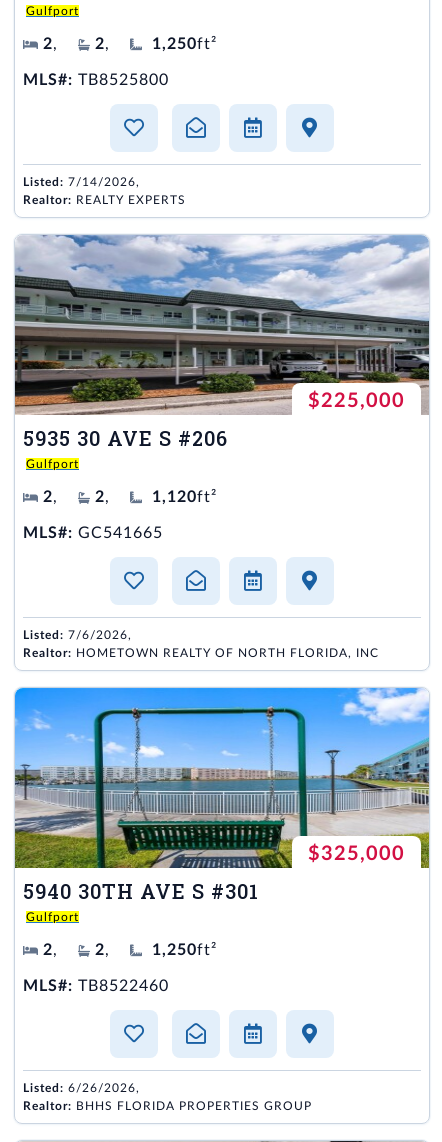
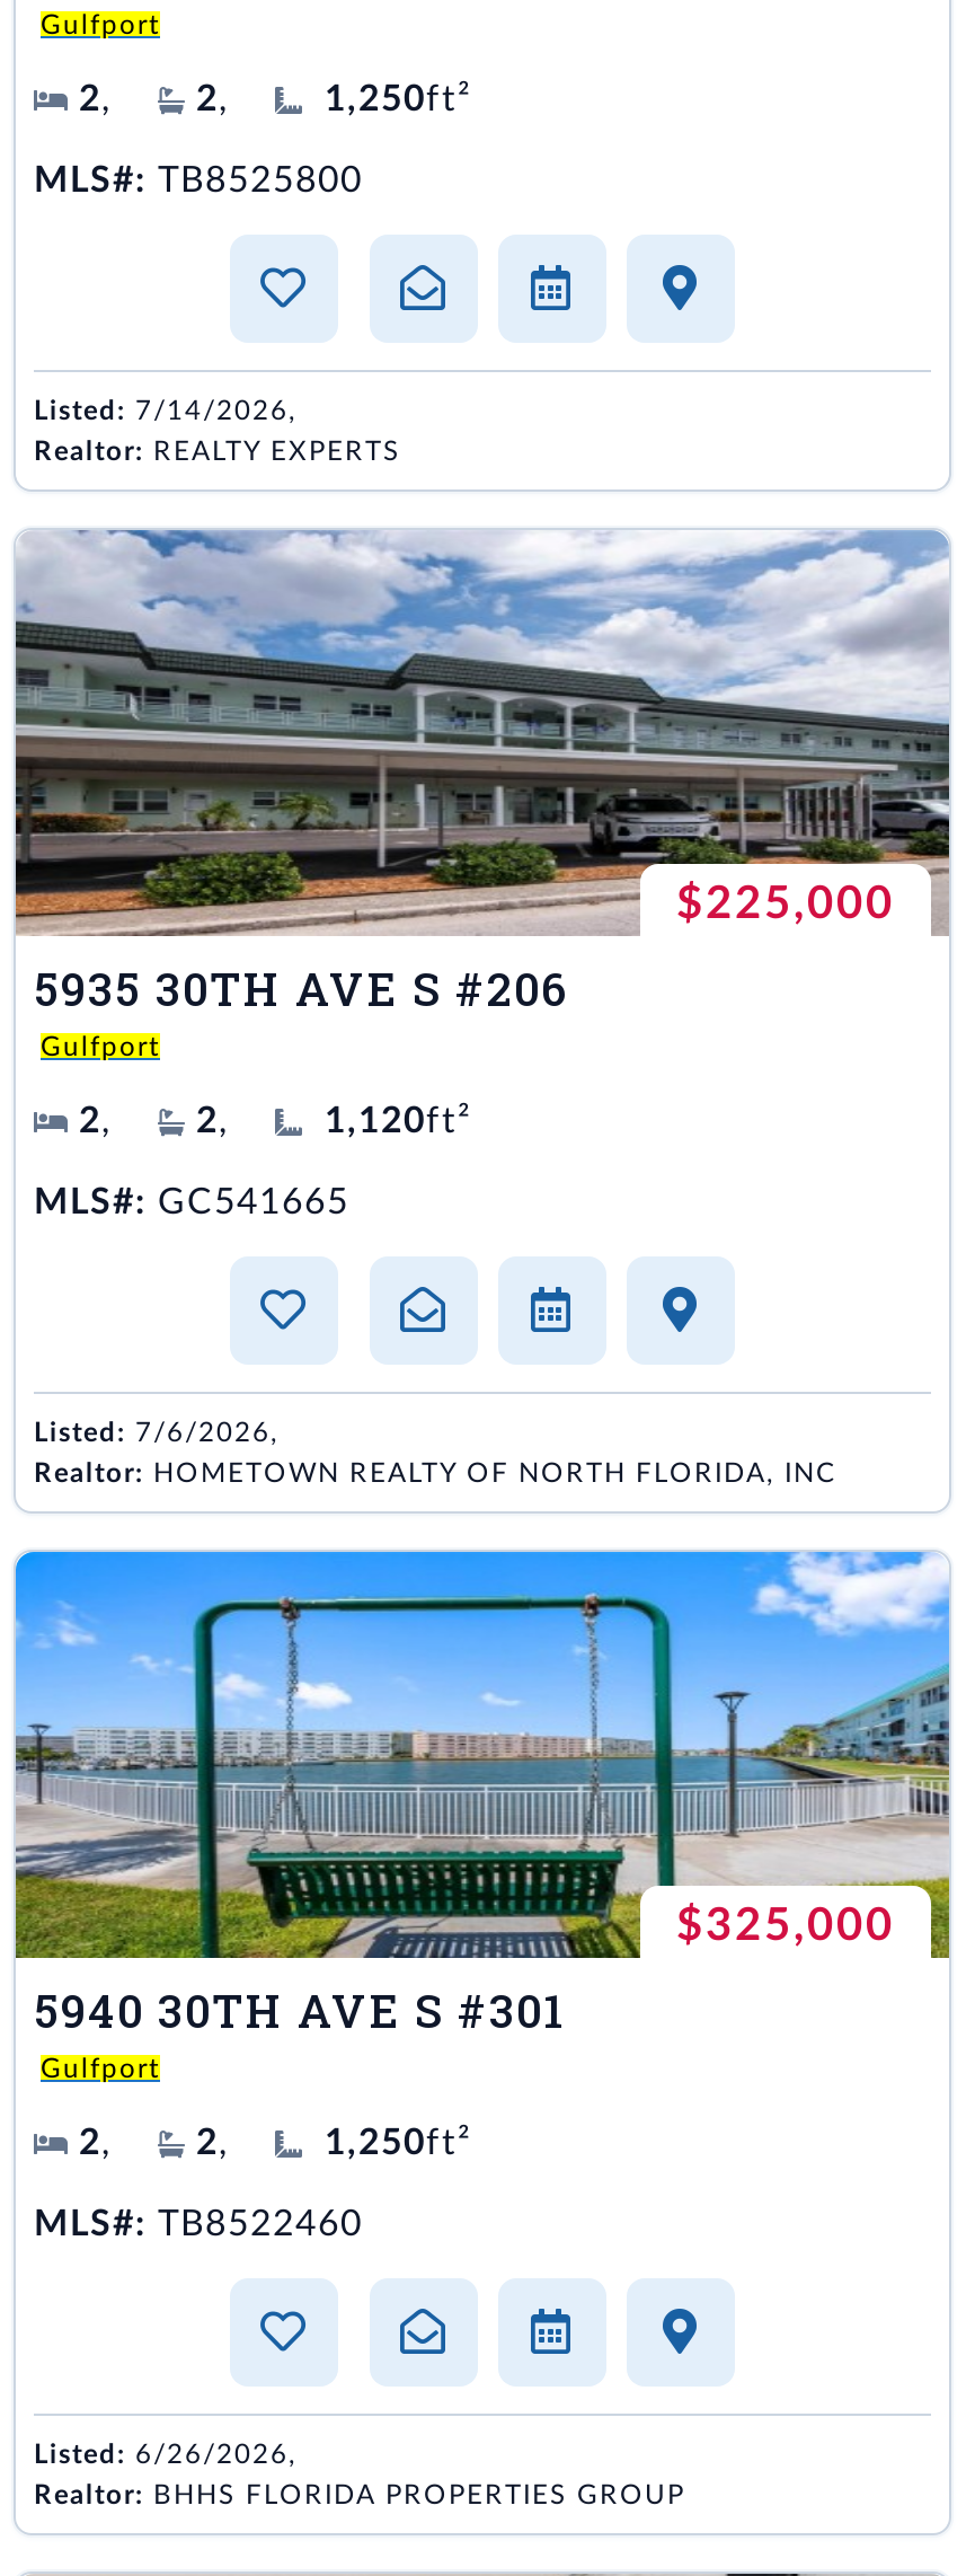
[23,425,228,451] 5935 30 AVE S #206 -> [34,959,568,1017] 5935 30TH AVE S #206

